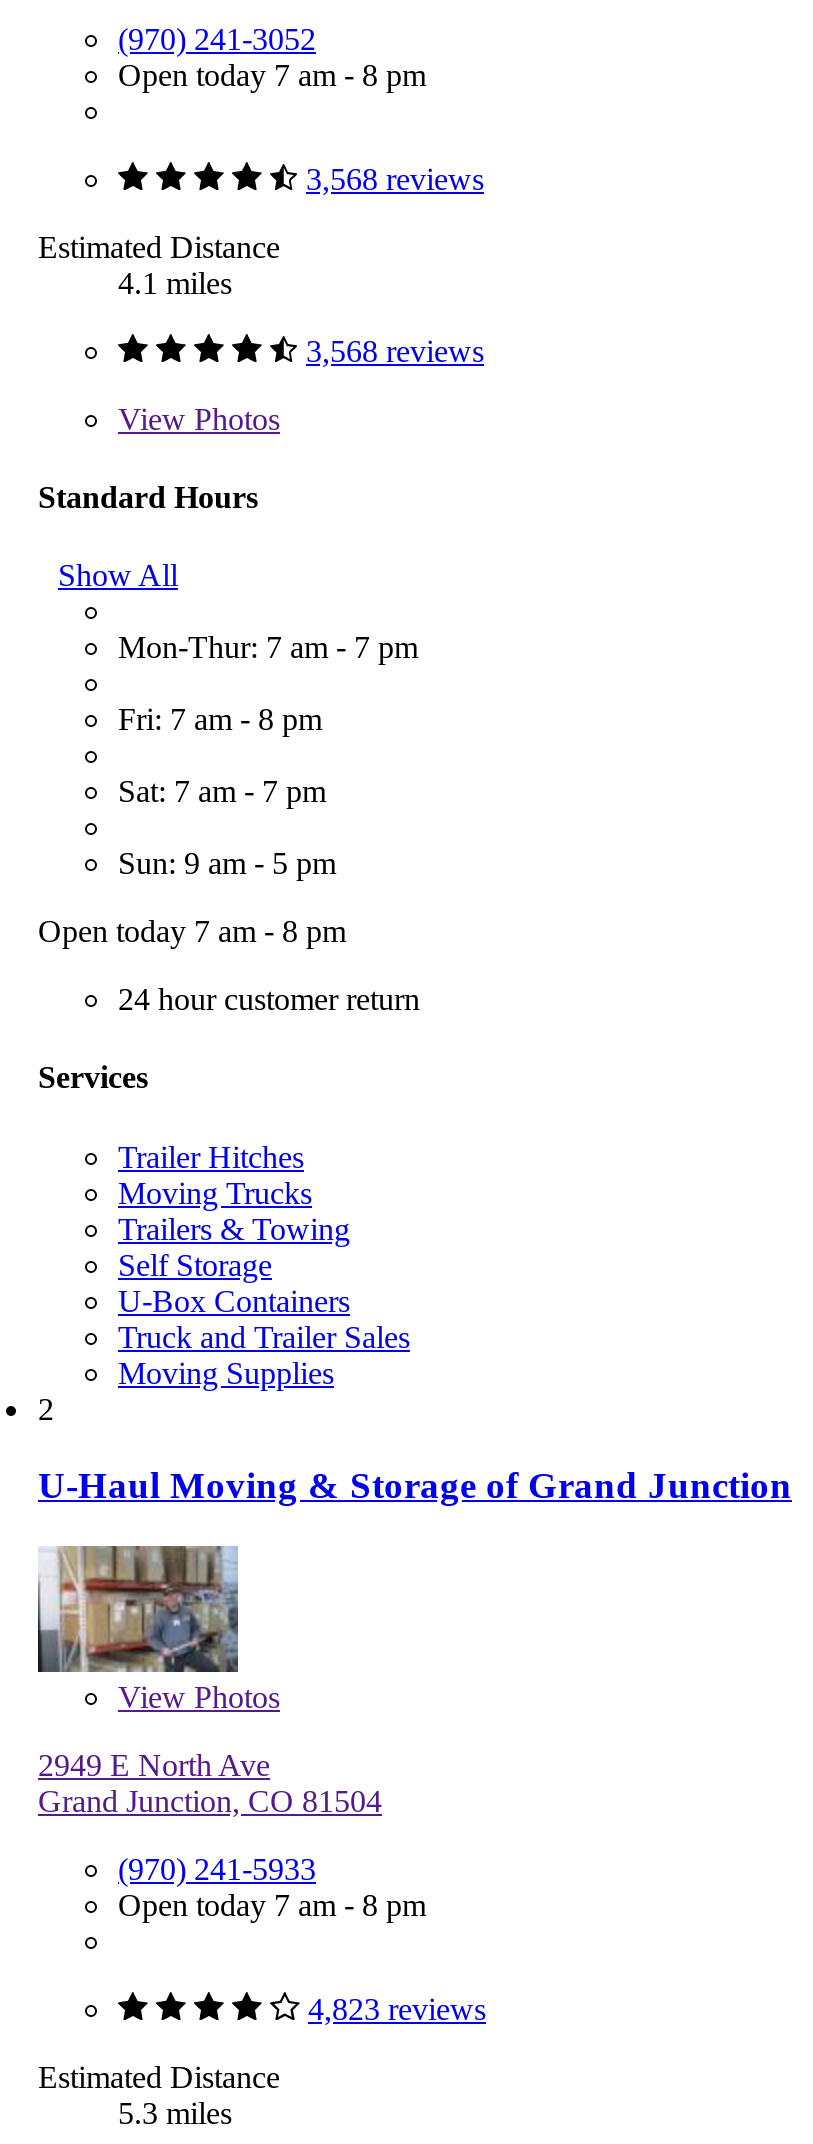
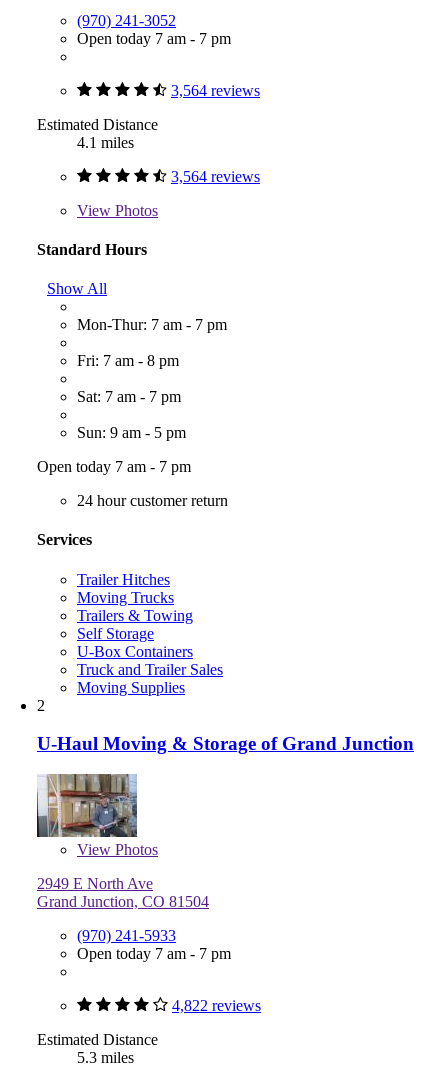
[118,57,426,91] Open today 7 am - 8 pm -> [77,29,231,46] Open today 7 am - 7 pm
[306,161,484,195] 3,568 reviews -> [171,81,260,98] 3,564 reviews
[306,333,484,367] 3,568 reviews -> [171,167,260,184] 3,564 reviews
[38,914,346,948] Open today 7 am - 8 pm -> [37,458,191,475] Open today 7 am - 7 pm
[118,1888,426,1922] Open today 7 am - 8 pm -> [77,945,231,962] Open today 7 am - 7 pm
[308,1992,486,2026] 4,823 reviews -> [172,997,261,1014] 4,822 reviews

